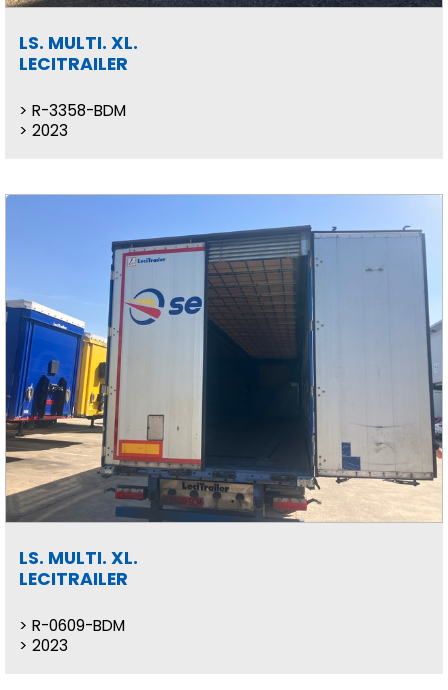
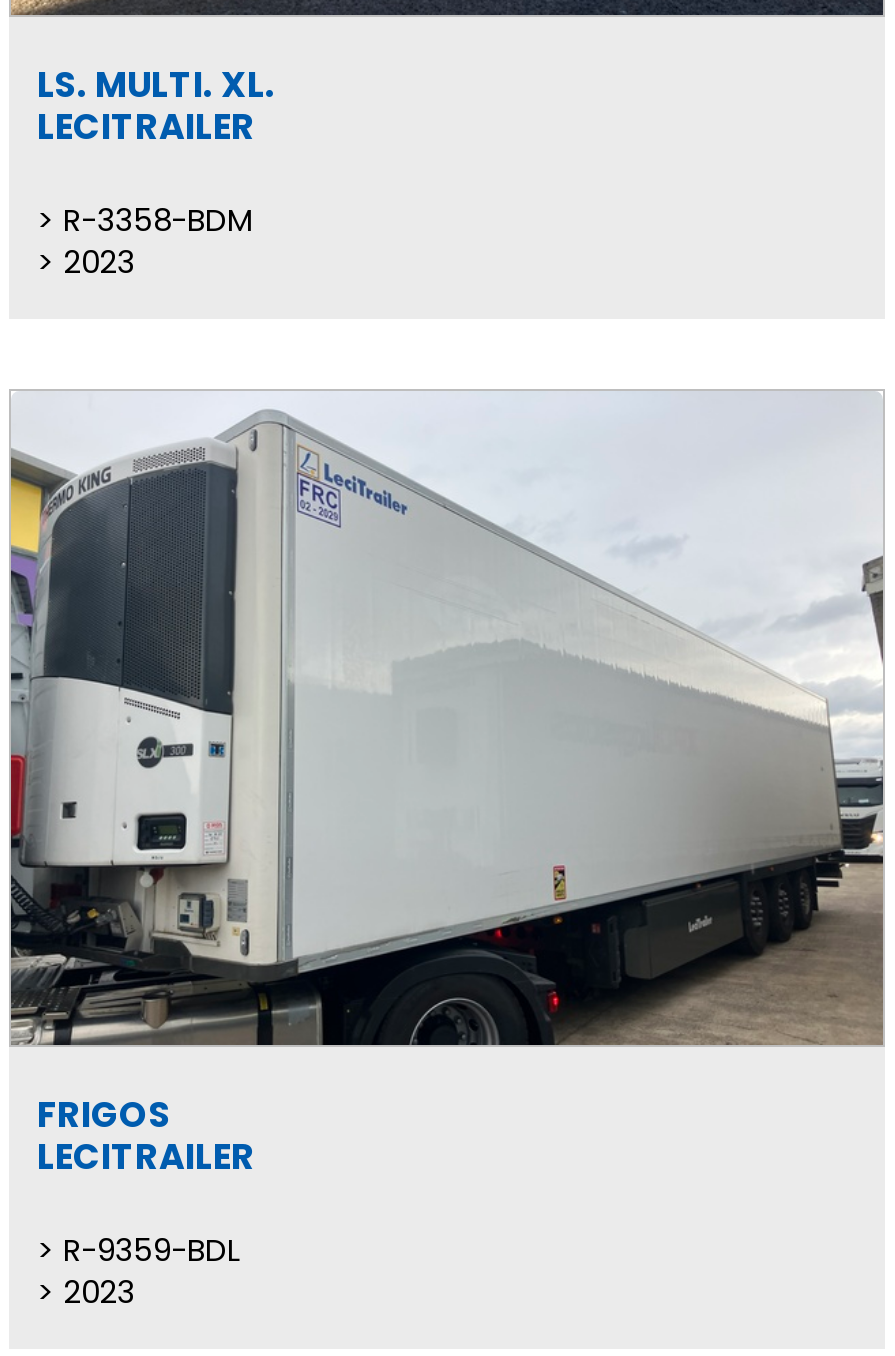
[5,194,443,570] [image] | LS. MULTI. XL. -> [9,390,885,1140] [image] | FRIGOS
[32,615,125,636] R-0609-BDM -> [63,1230,239,1272] R-9359-BDL

